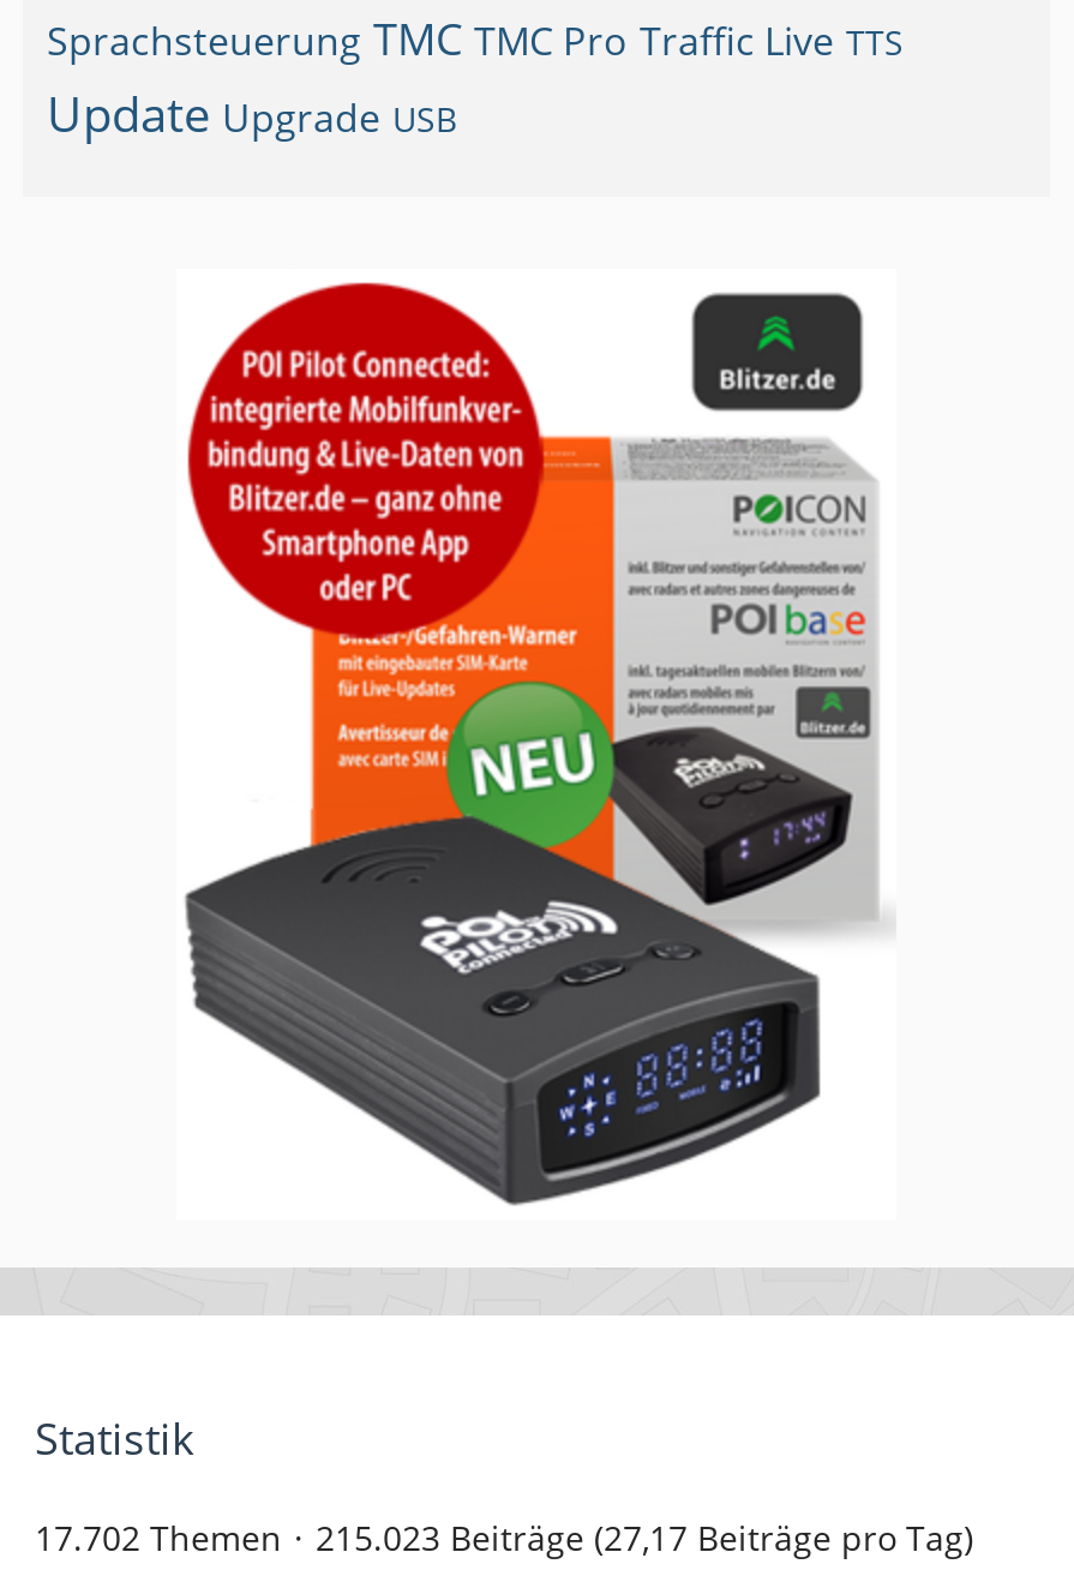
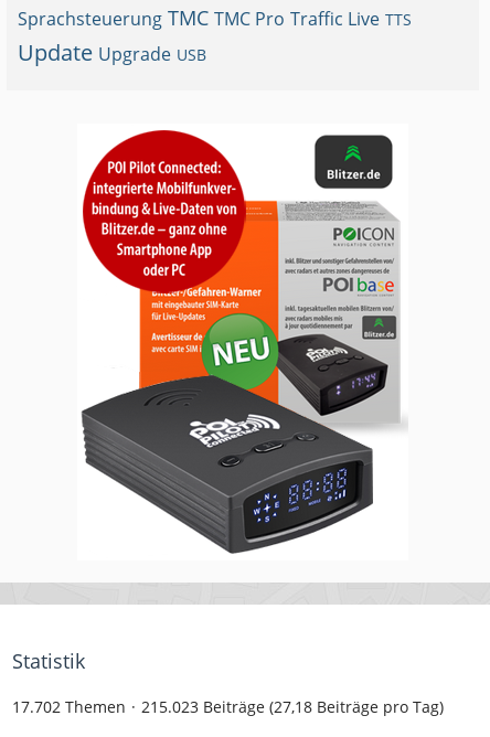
[316,1515,973,1561] 215.023 Beiträge (27,17 Beiträge pro Tag) -> [141,696,444,717] 215.023 Beiträge (27,18 Beiträge pro Tag)

